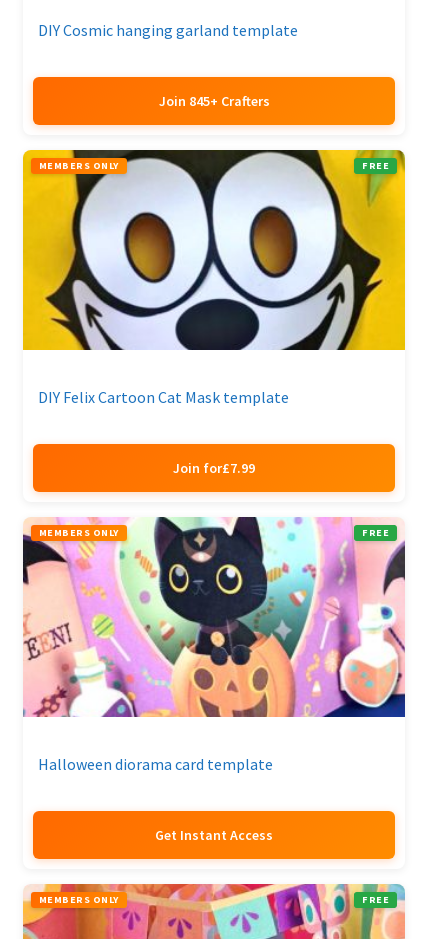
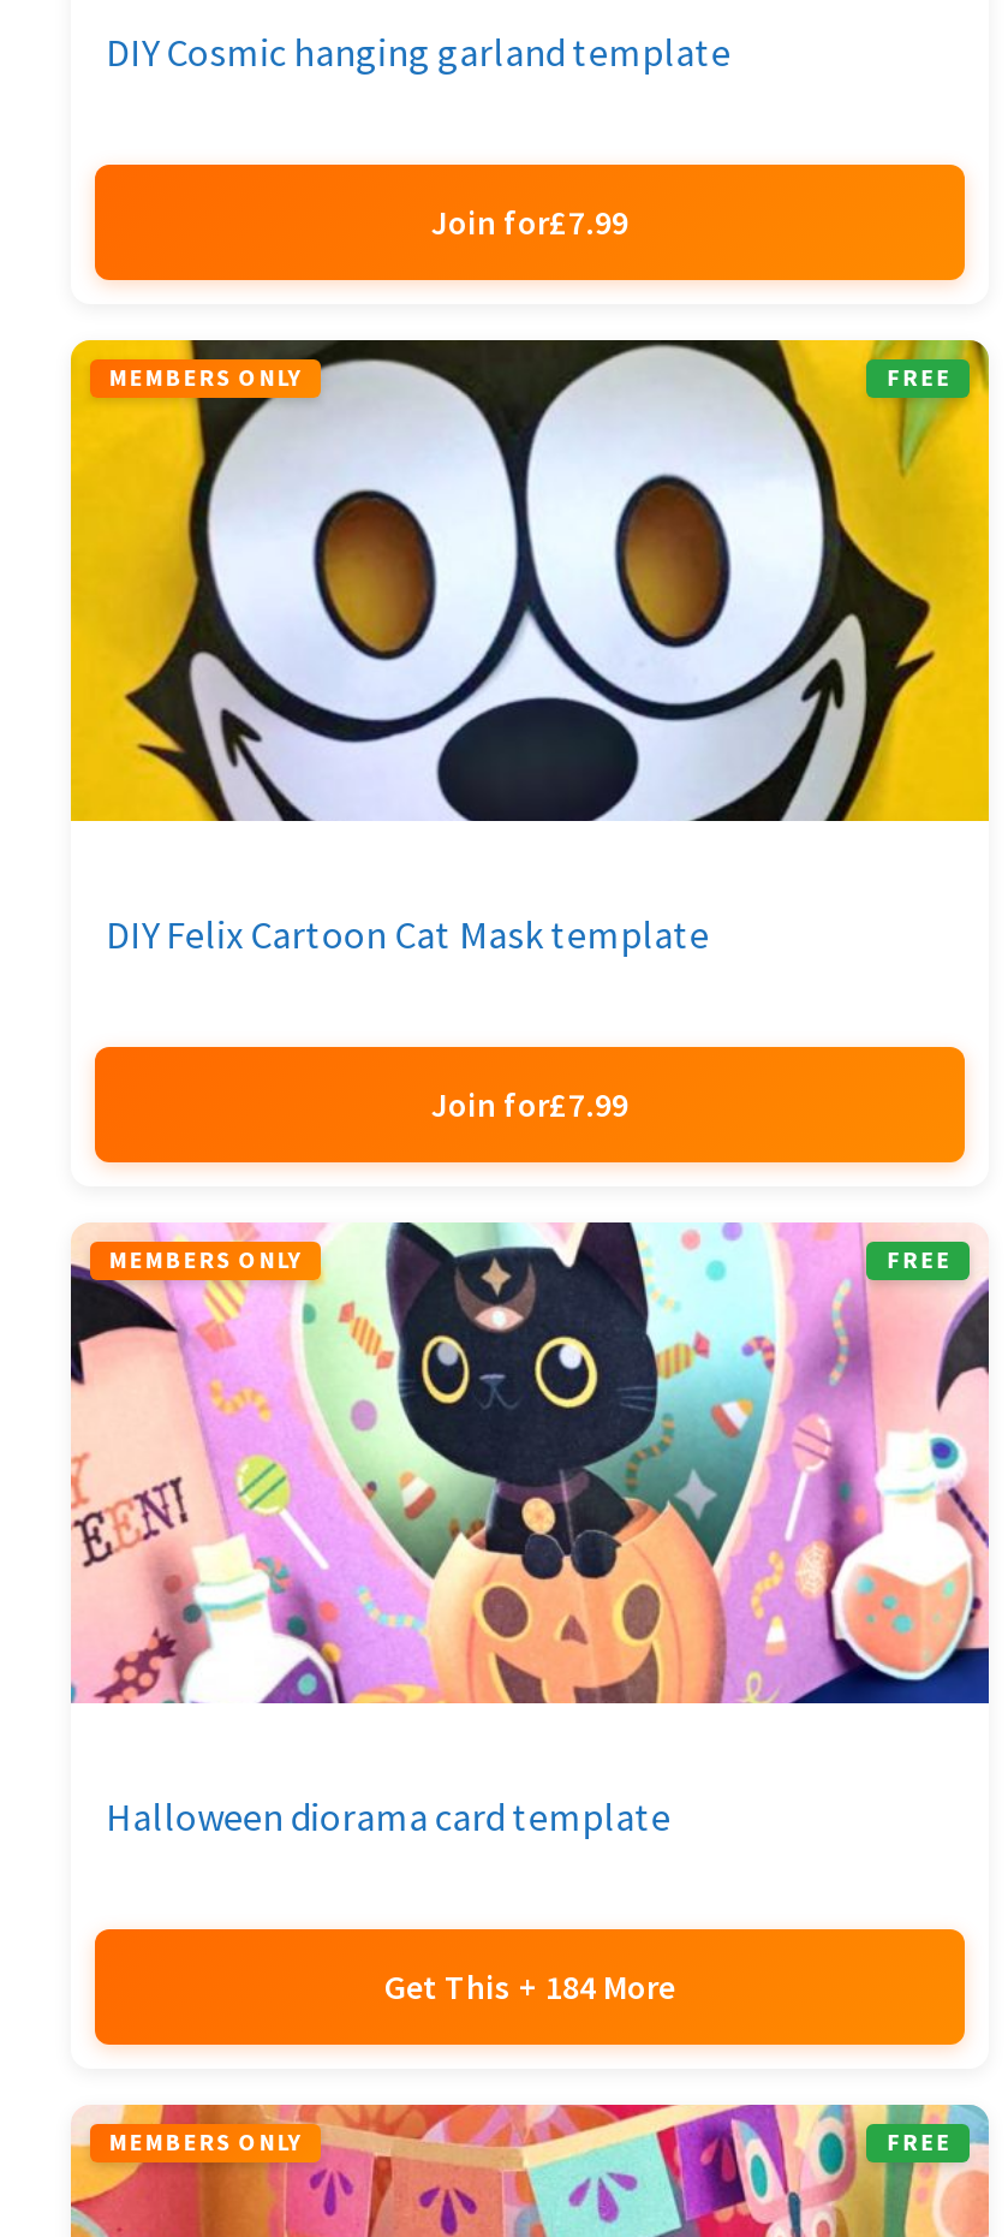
[158,92,269,110] Join 845+ Crafters -> [431,201,628,245] Join for£7.99
[155,826,273,844] Get Instant Access -> [384,1965,675,2009] Get This + 184 More

